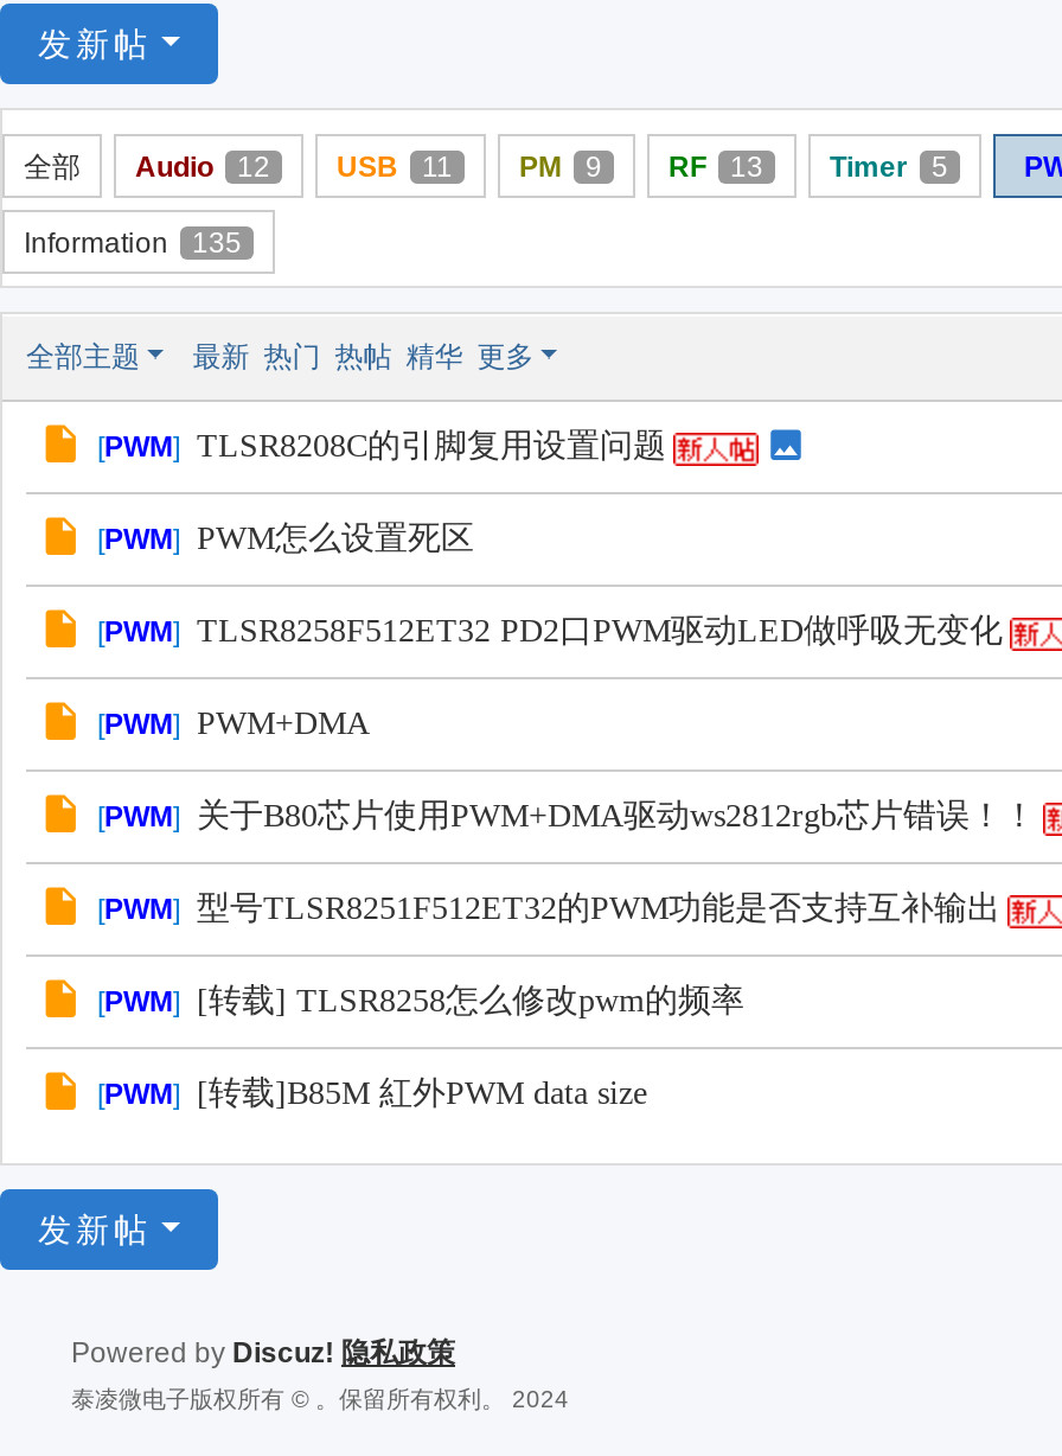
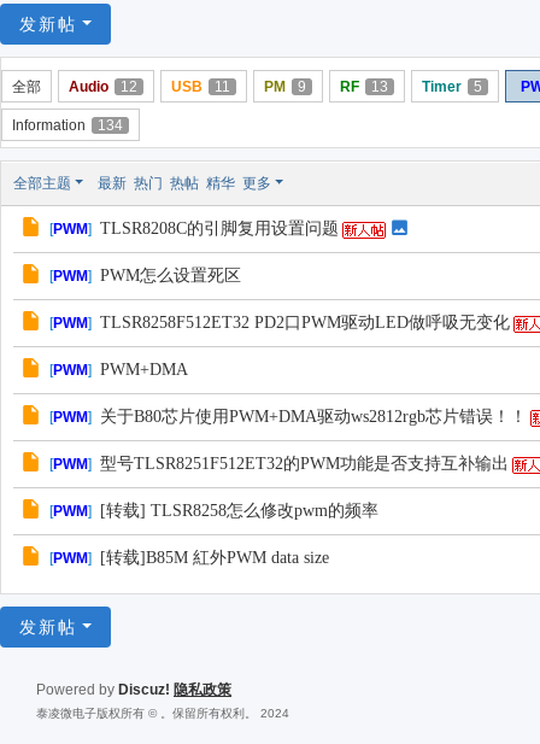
[24,226,242,260] Information 135 -> [12,117,123,134] Information 134

